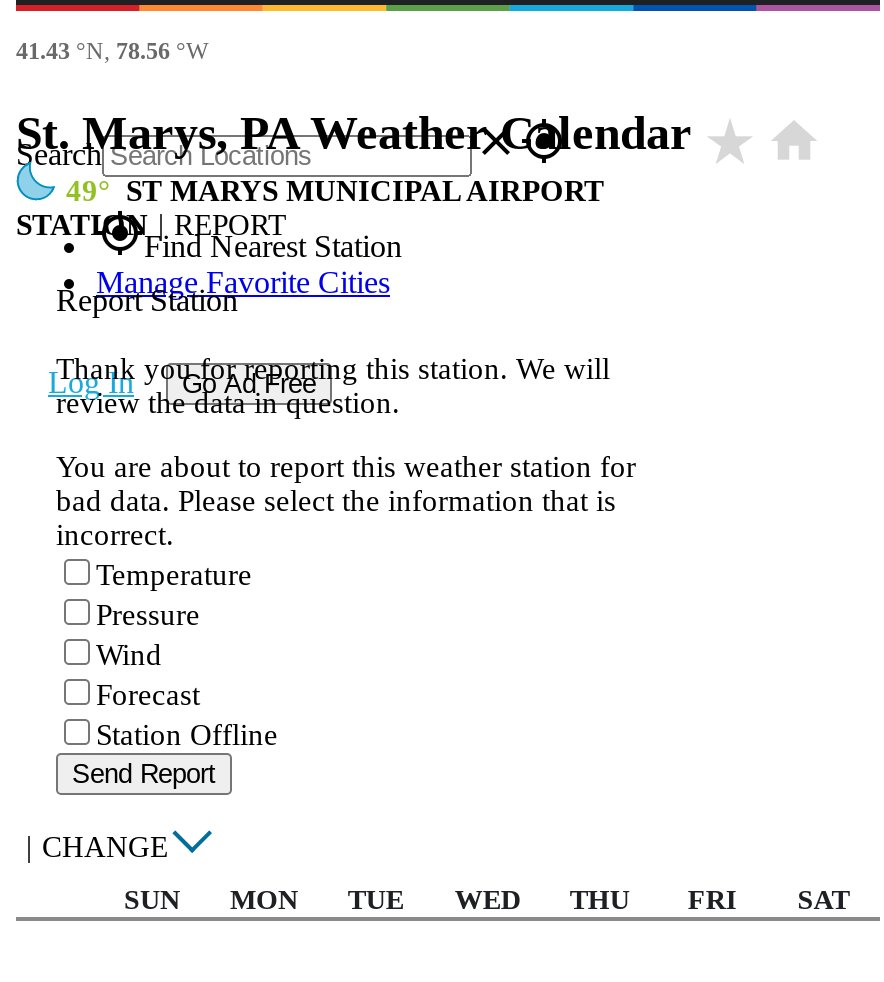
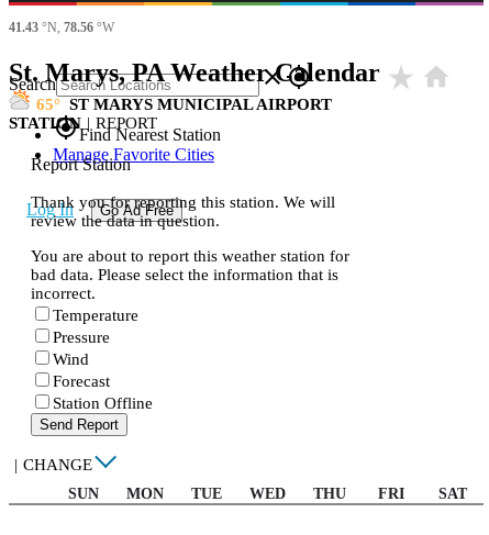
[66,175,604,207] 49 ST MARYS MUNICIPAL AIRPORT -> [36,95,332,113] 65 ST MARYS MUNICIPAL AIRPORT

